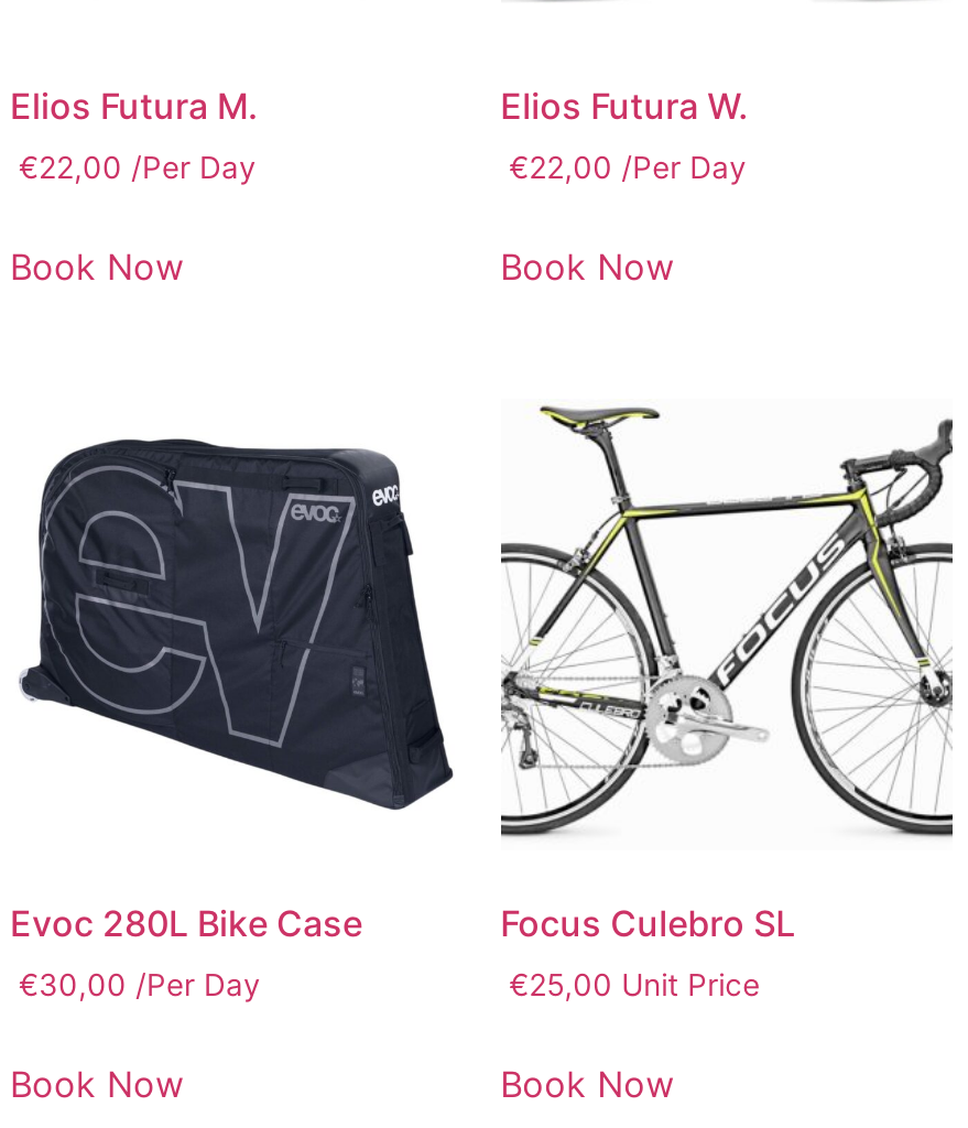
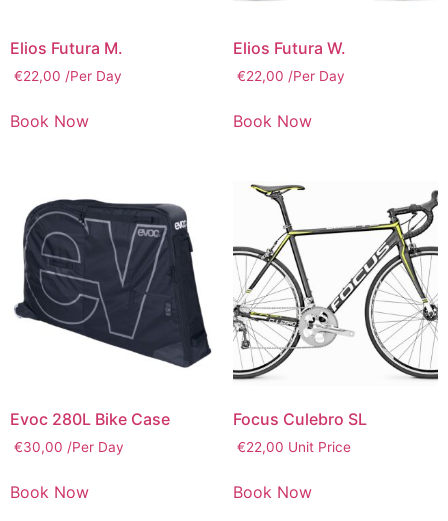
[509,968,760,1003] €25,00 Unit Price -> [237,439,351,455] €22,00 Unit Price

